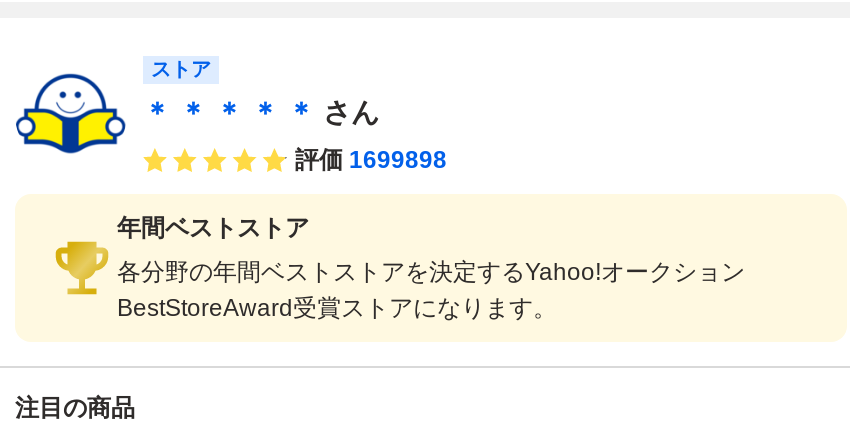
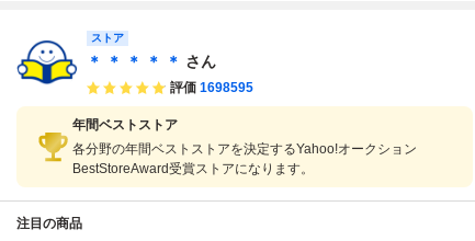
[295,146,447,174] 評価 1699898 -> [170,80,253,95] 評価 1698595

